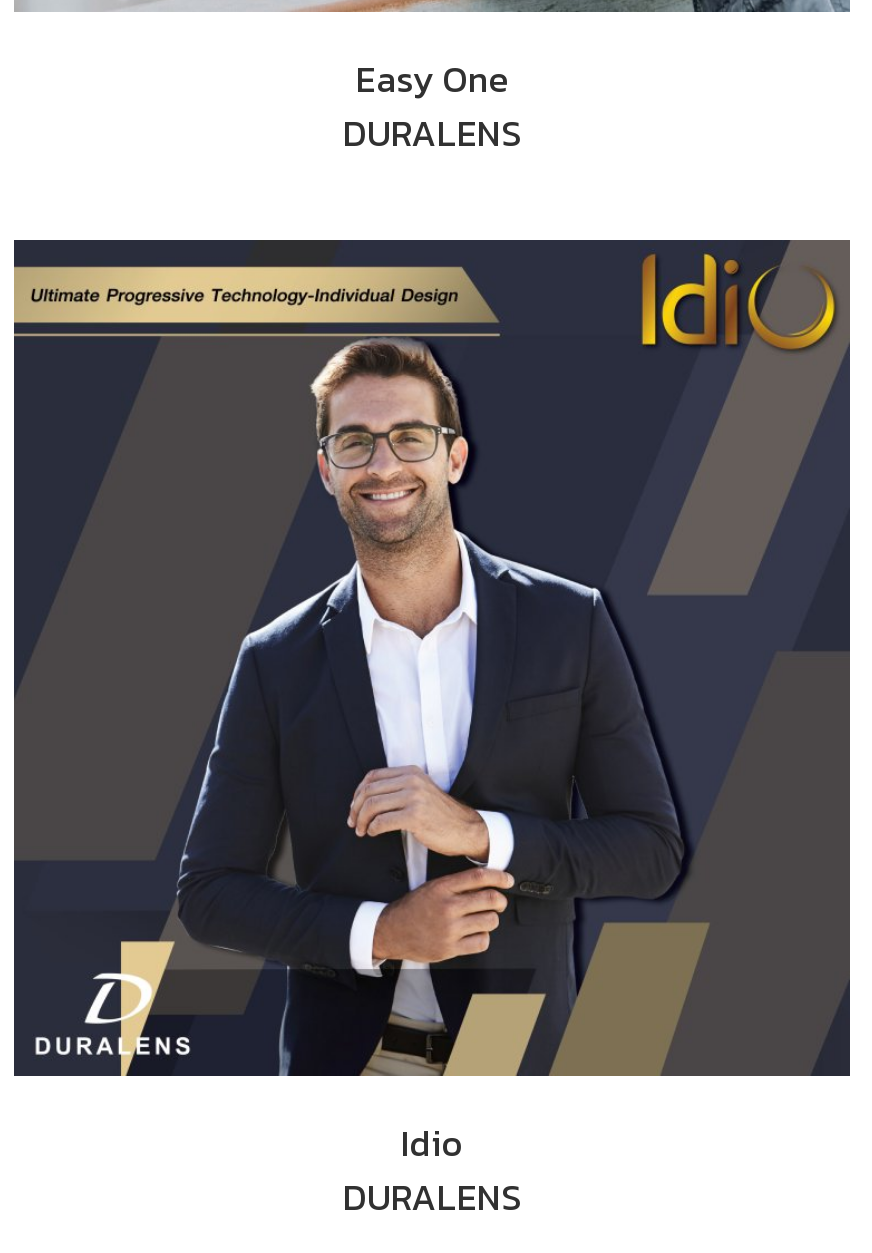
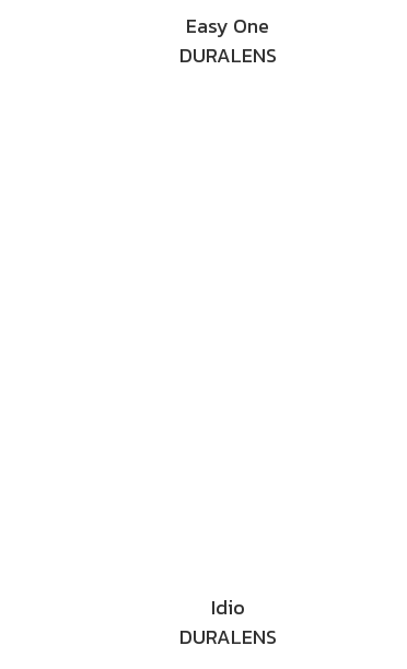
[12,238,852,1078] [image] -> none

